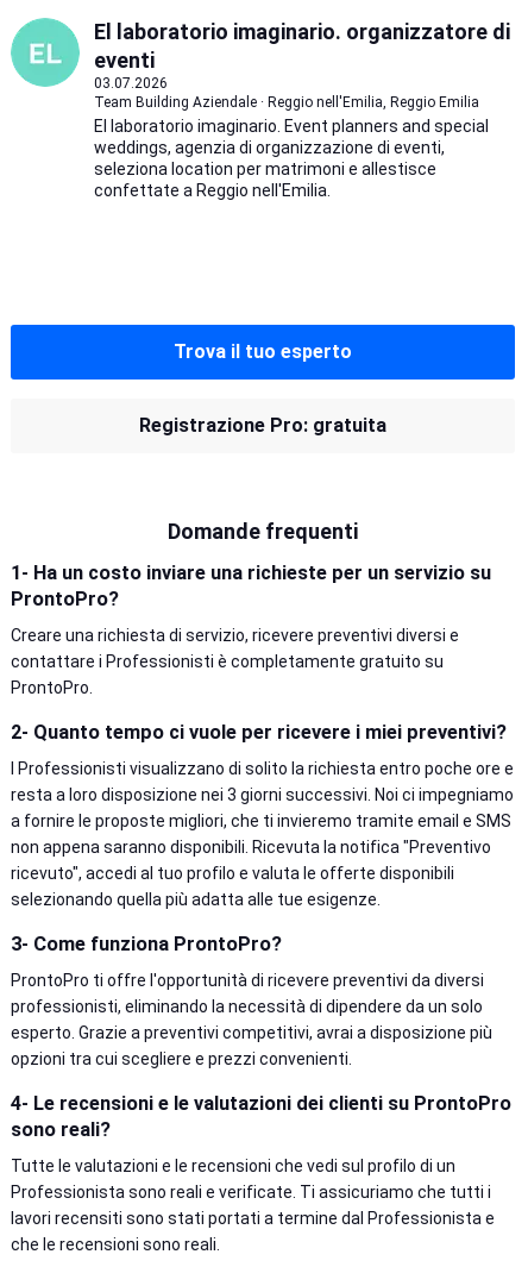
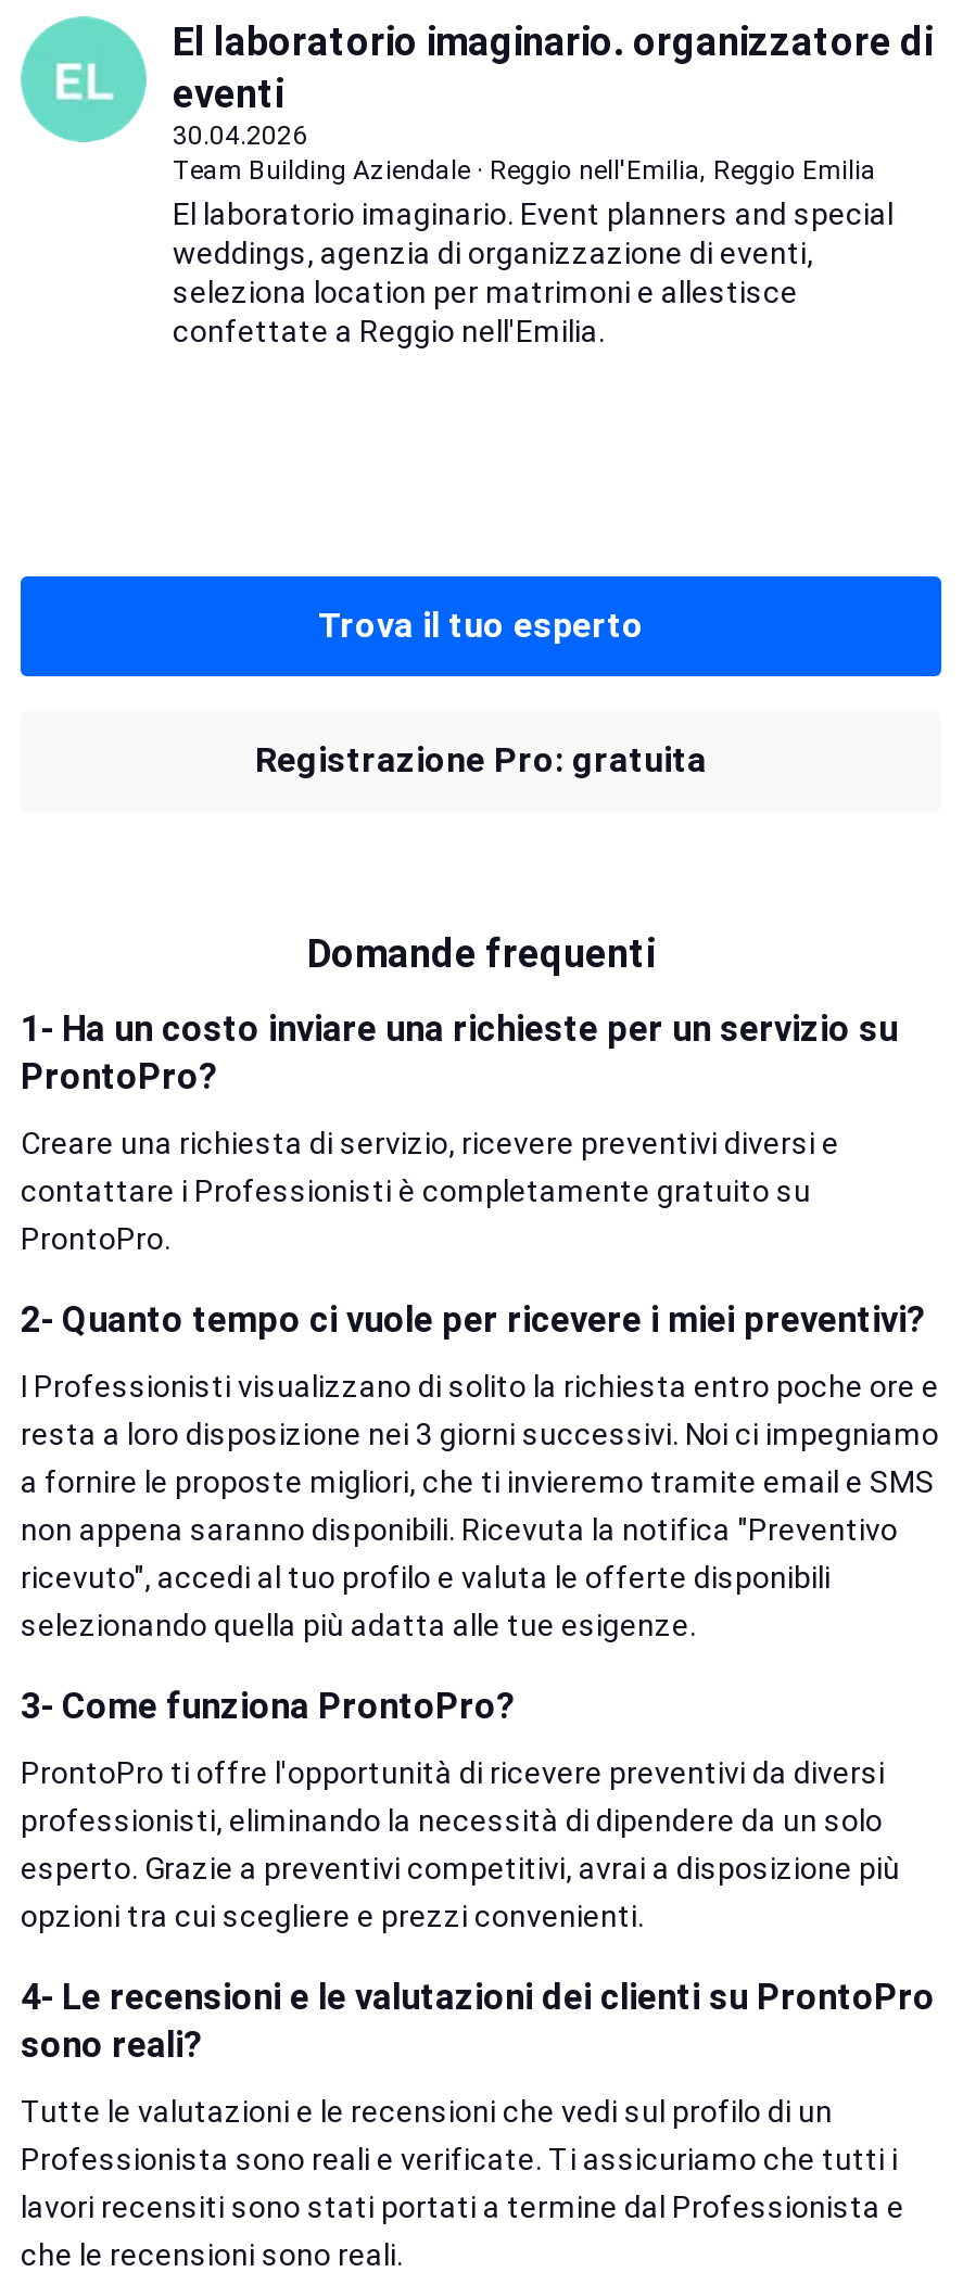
[94,75,168,91] 03.07.2026 -> [173,120,307,150] 30.04.2026

